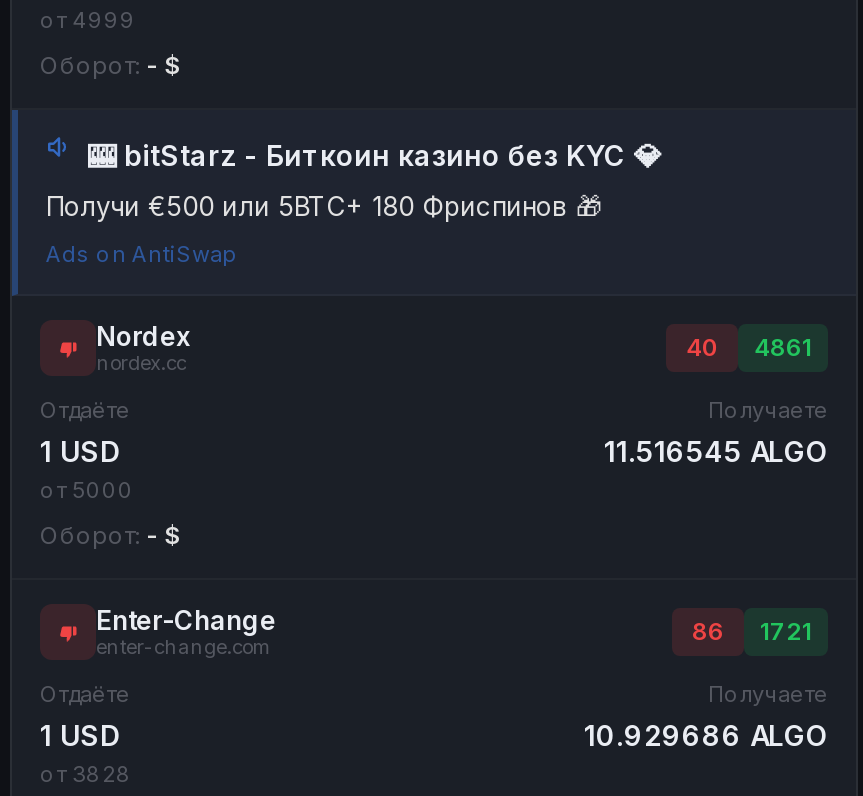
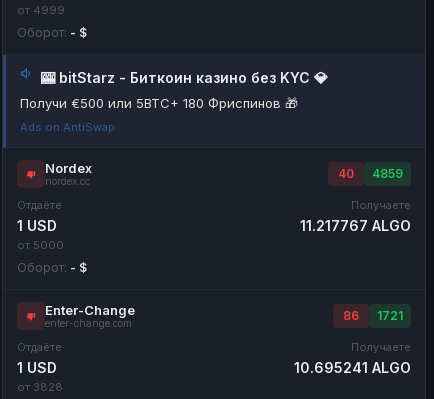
[686,331,812,361] 40 4861 -> [338,165,403,180] 40 4859
[604,433,828,467] 11.516545 ALGO -> [300,216,411,233] 11.217767 ALGO
[584,717,828,751] 10.929686 ALGO -> [294,358,411,375] 10.695241 ALGO

